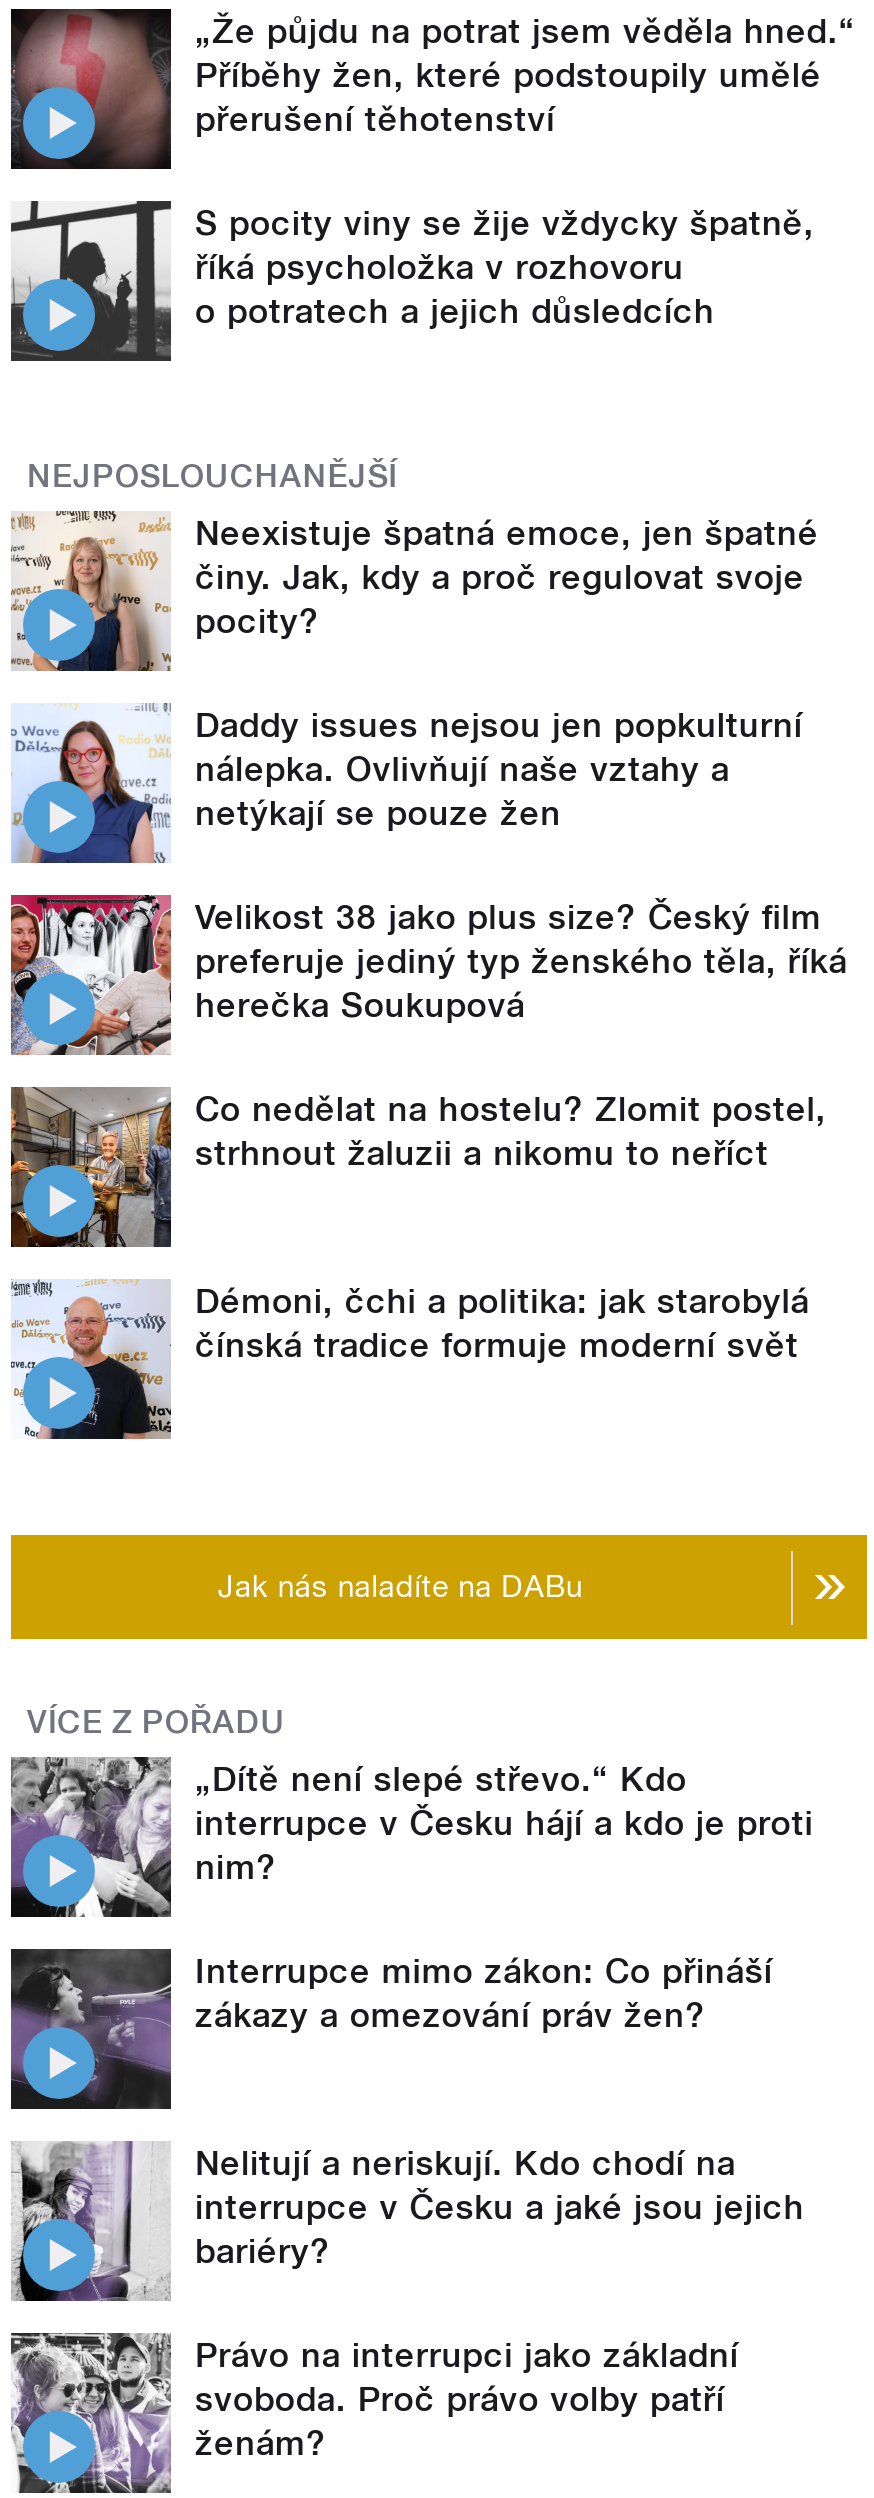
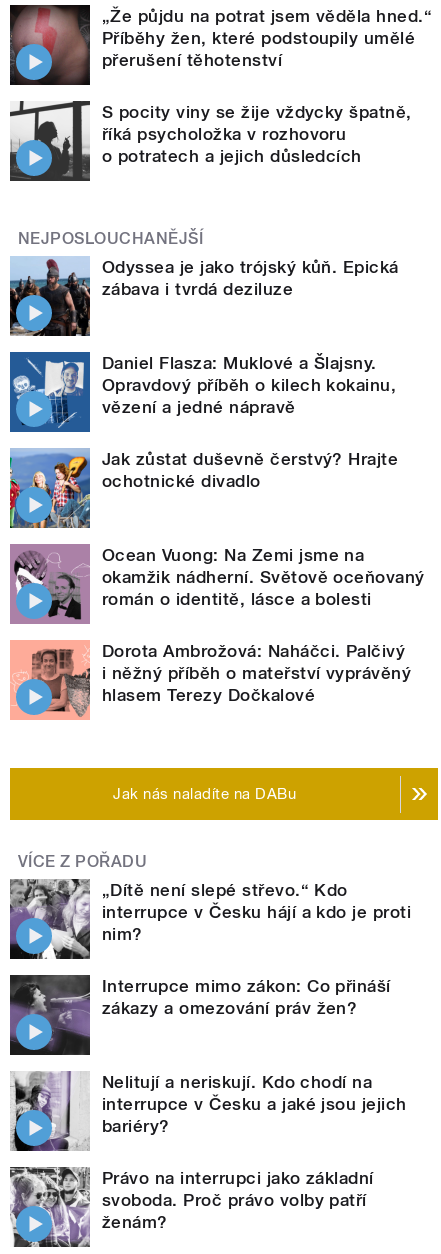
[11,509,819,673] [image] | Neexistuje špatná emoce, jen špatné | činy. Jak, kdy a proč regulovat svoje | pocity? -> [9,256,399,336] [image] | Odyssea je jako trójský kůň. Epická | zábava i tvrdá deziluze
[11,703,803,865] [image] | Daddy issues nejsou jen popkulturní | nálepka. Ovlivňují naše vztahy a | netýkají se pouze žen -> [9,351,396,433] [image] | Daniel Flasza: Muklové a Šlajsny. | Opravdový příběh o kilech kokainu, | vězení a jedné nápravě
[9,893,847,1057] [image] | Velikost 38 jako plus size? Český film | preferuje jediný typ ženského těla, říká | herečka Soukupová -> [9,448,398,529] [image] | Jak zůstat duševně čerstvý? Hrajte | ochotnické divadlo
[9,1085,827,1249] [image] | Co nedělat na hostelu? Zlomit postel, | strhnout žaluzii a nikomu to neříct -> [10,544,425,624] [image] | Ocean Vuong: Na Zemi jsme na | okamžik nádherní. Světově oceňovaný | román o identitě, lásce a bolesti
[9,1279,809,1441] [image] | Démoni, čchi a politika: jak starobylá | čínská tradice formuje moderní svět -> [9,640,411,721] [image] | Dorota Ambrožová: Naháčci. Palčivý | i něžný příběh o mateřství vyprávěný | hlasem Terezy Dočkalové

